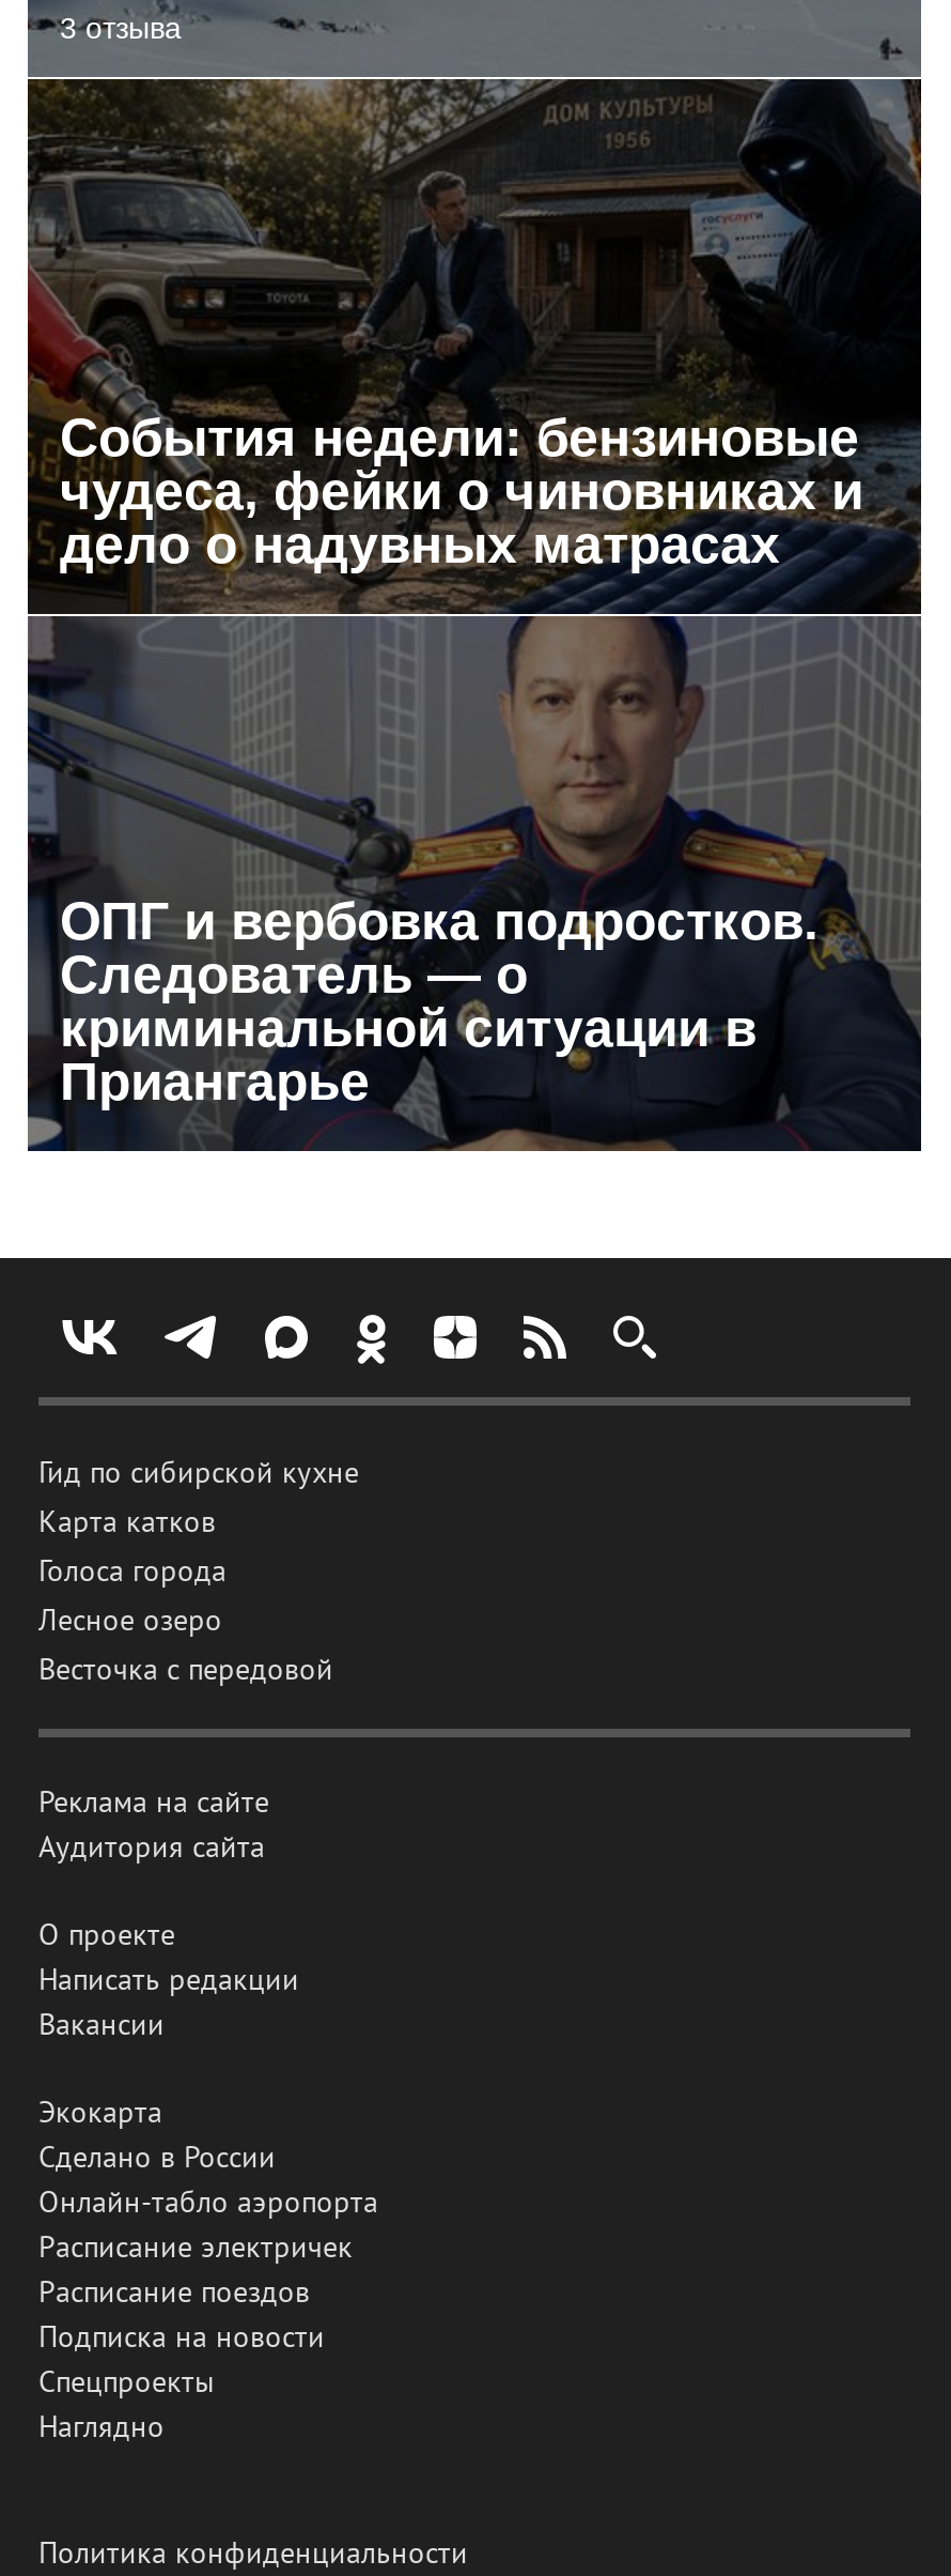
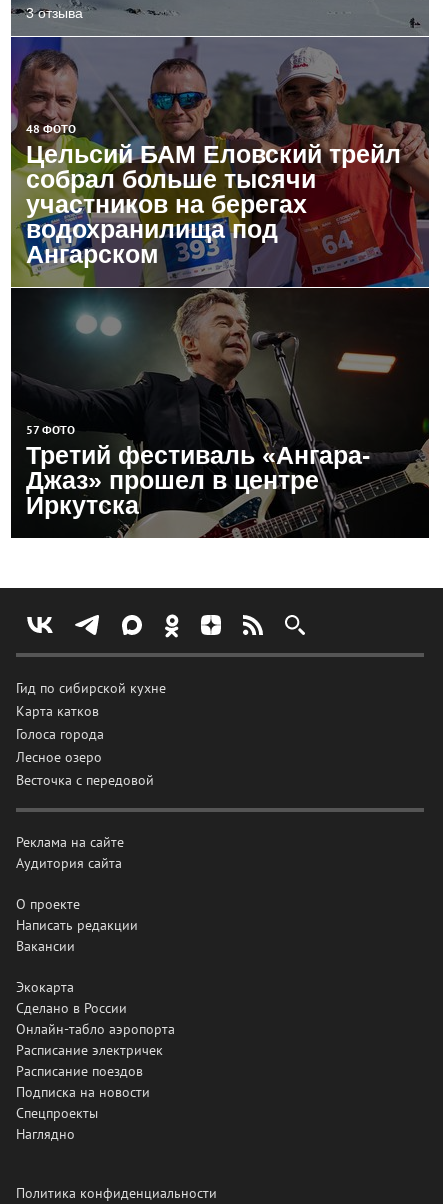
[26,79,923,1151] [image] | События недели: бензиновые | чудеса, фейки о чиновниках и | дело о надувных матрасах -> [10,37,430,538] [image] | 48 ФОТО | Цельсий БАМ Еловский трейл | собрал больше тысячи | участников на берегах | водохранилища под | Ангарском
[60,889,819,1109] ОПГ и вербовка подростков. | Следователь — о | криминальной ситуации в | Приангарье -> [26,421,370,518] 57 ФОТО | Третий фестиваль «Ангара- | Джаз» прошел в центре | Иркутска

